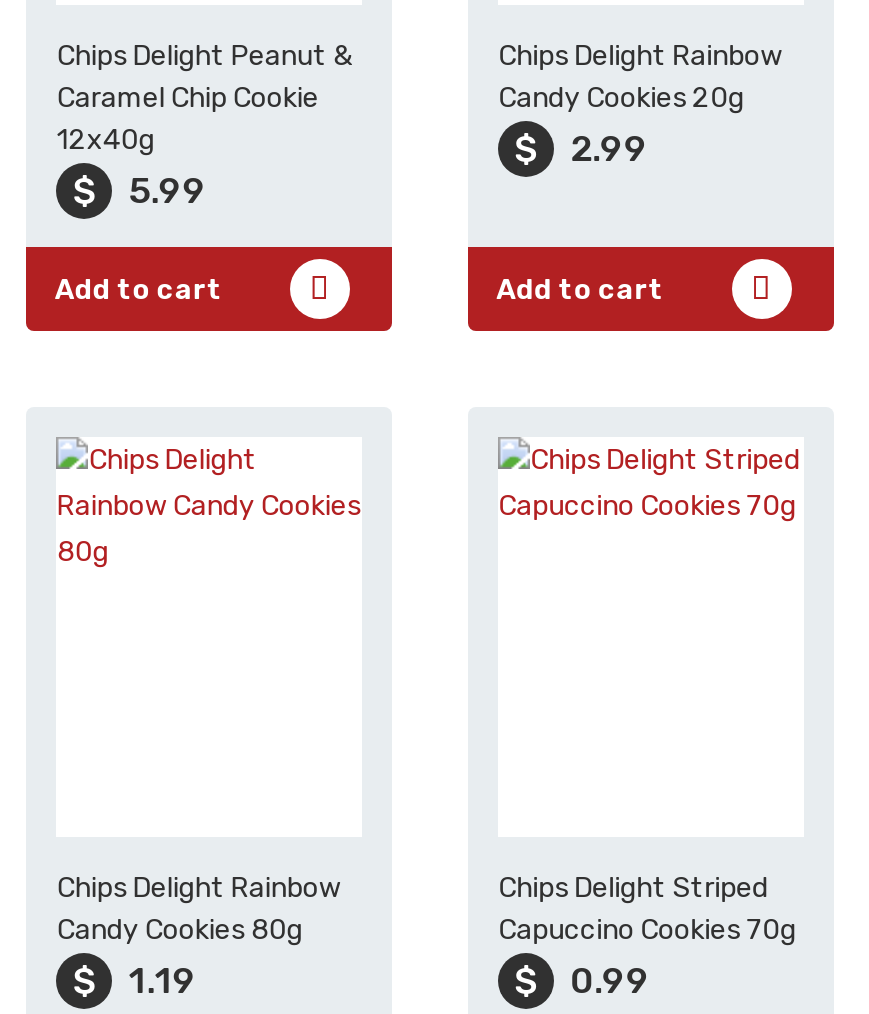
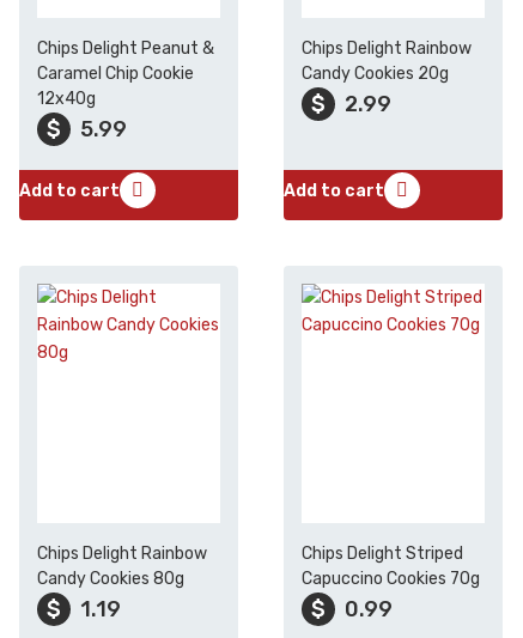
[24,245,394,321] [image] -> [19,165,238,208] [image]
[466,245,836,321] [image] -> [284,165,503,208] [image]

